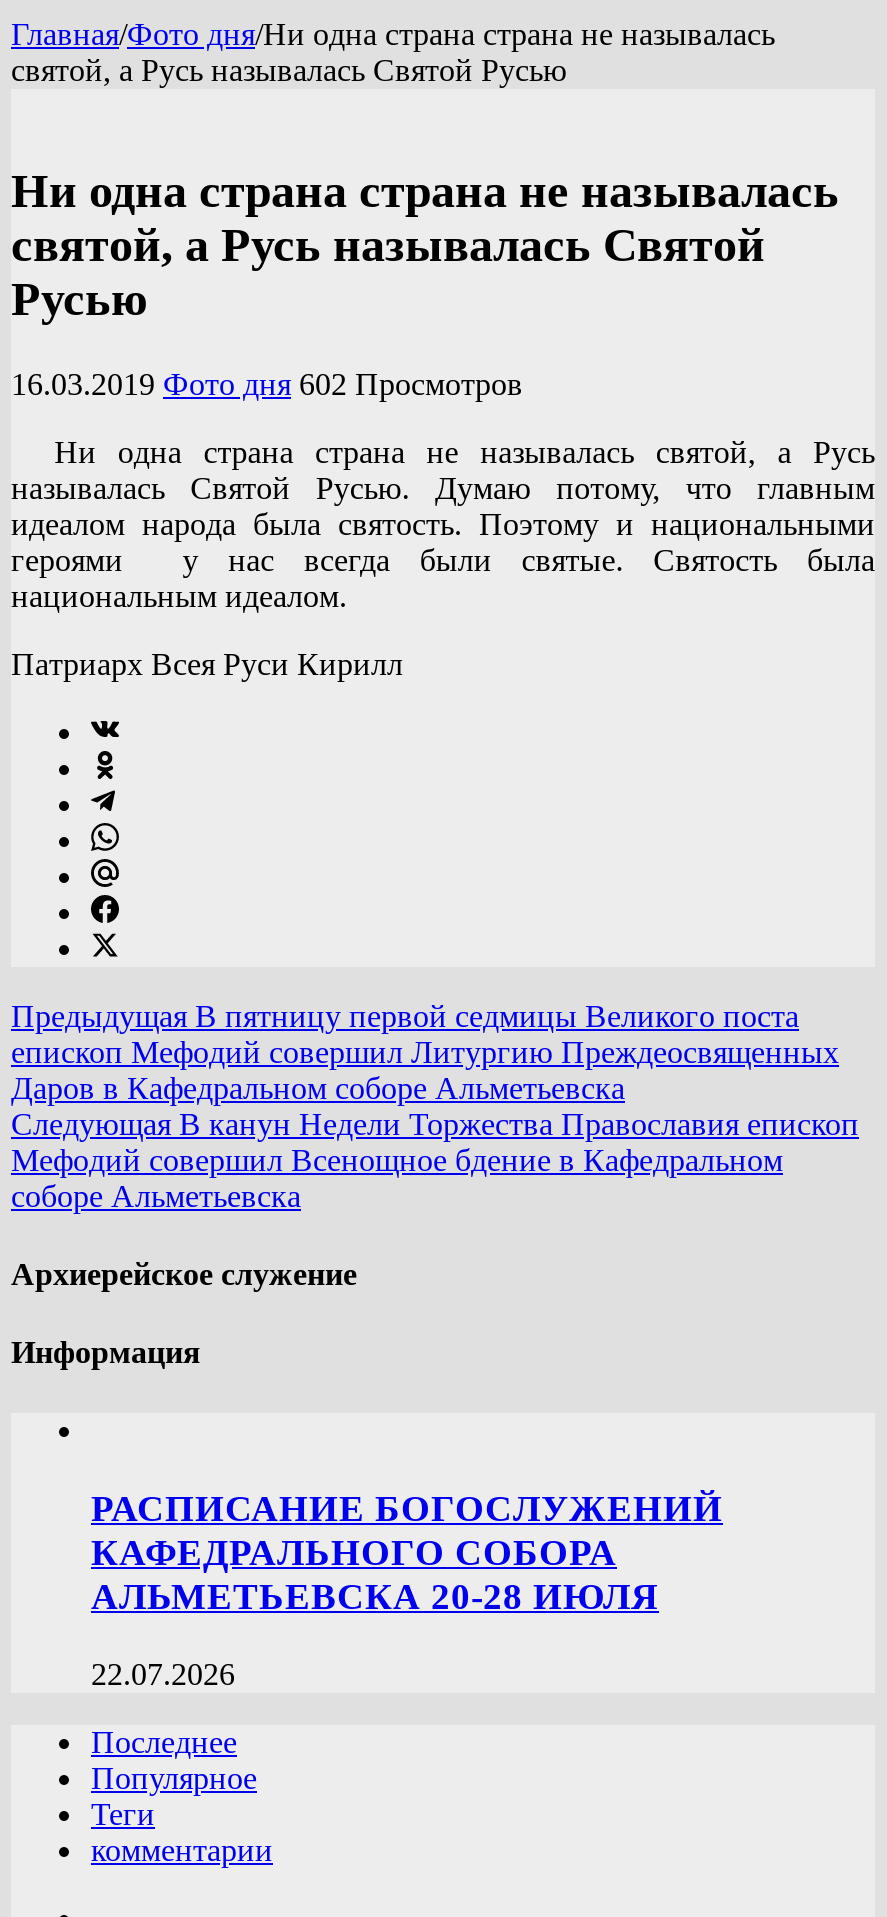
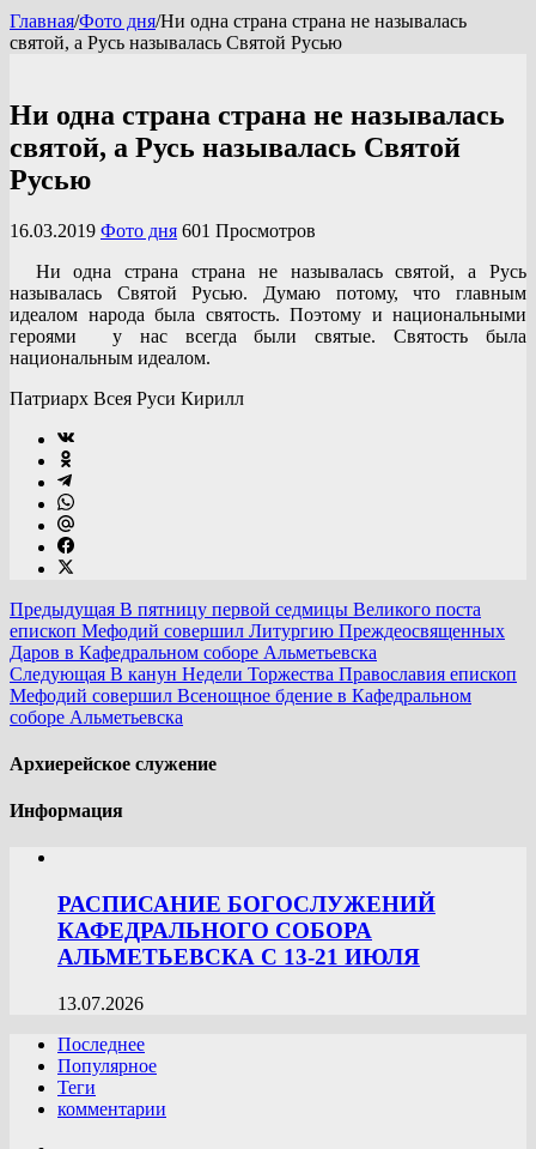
[11,366,523,400] 16.03.2019 Фото дня 602 Просмотров -> [10,220,316,240] 16.03.2019 Фото дня 601 Просмотров
[91,1575,659,1617] АЛЬМЕТЬЕВСКА 20-28 ИЮЛЯ -> [57,944,420,969] АЛЬМЕТЬЕВСКА С 13-21 ИЮЛЯ
[91,1657,235,1691] 22.07.2026 -> [57,993,144,1013] 13.07.2026

